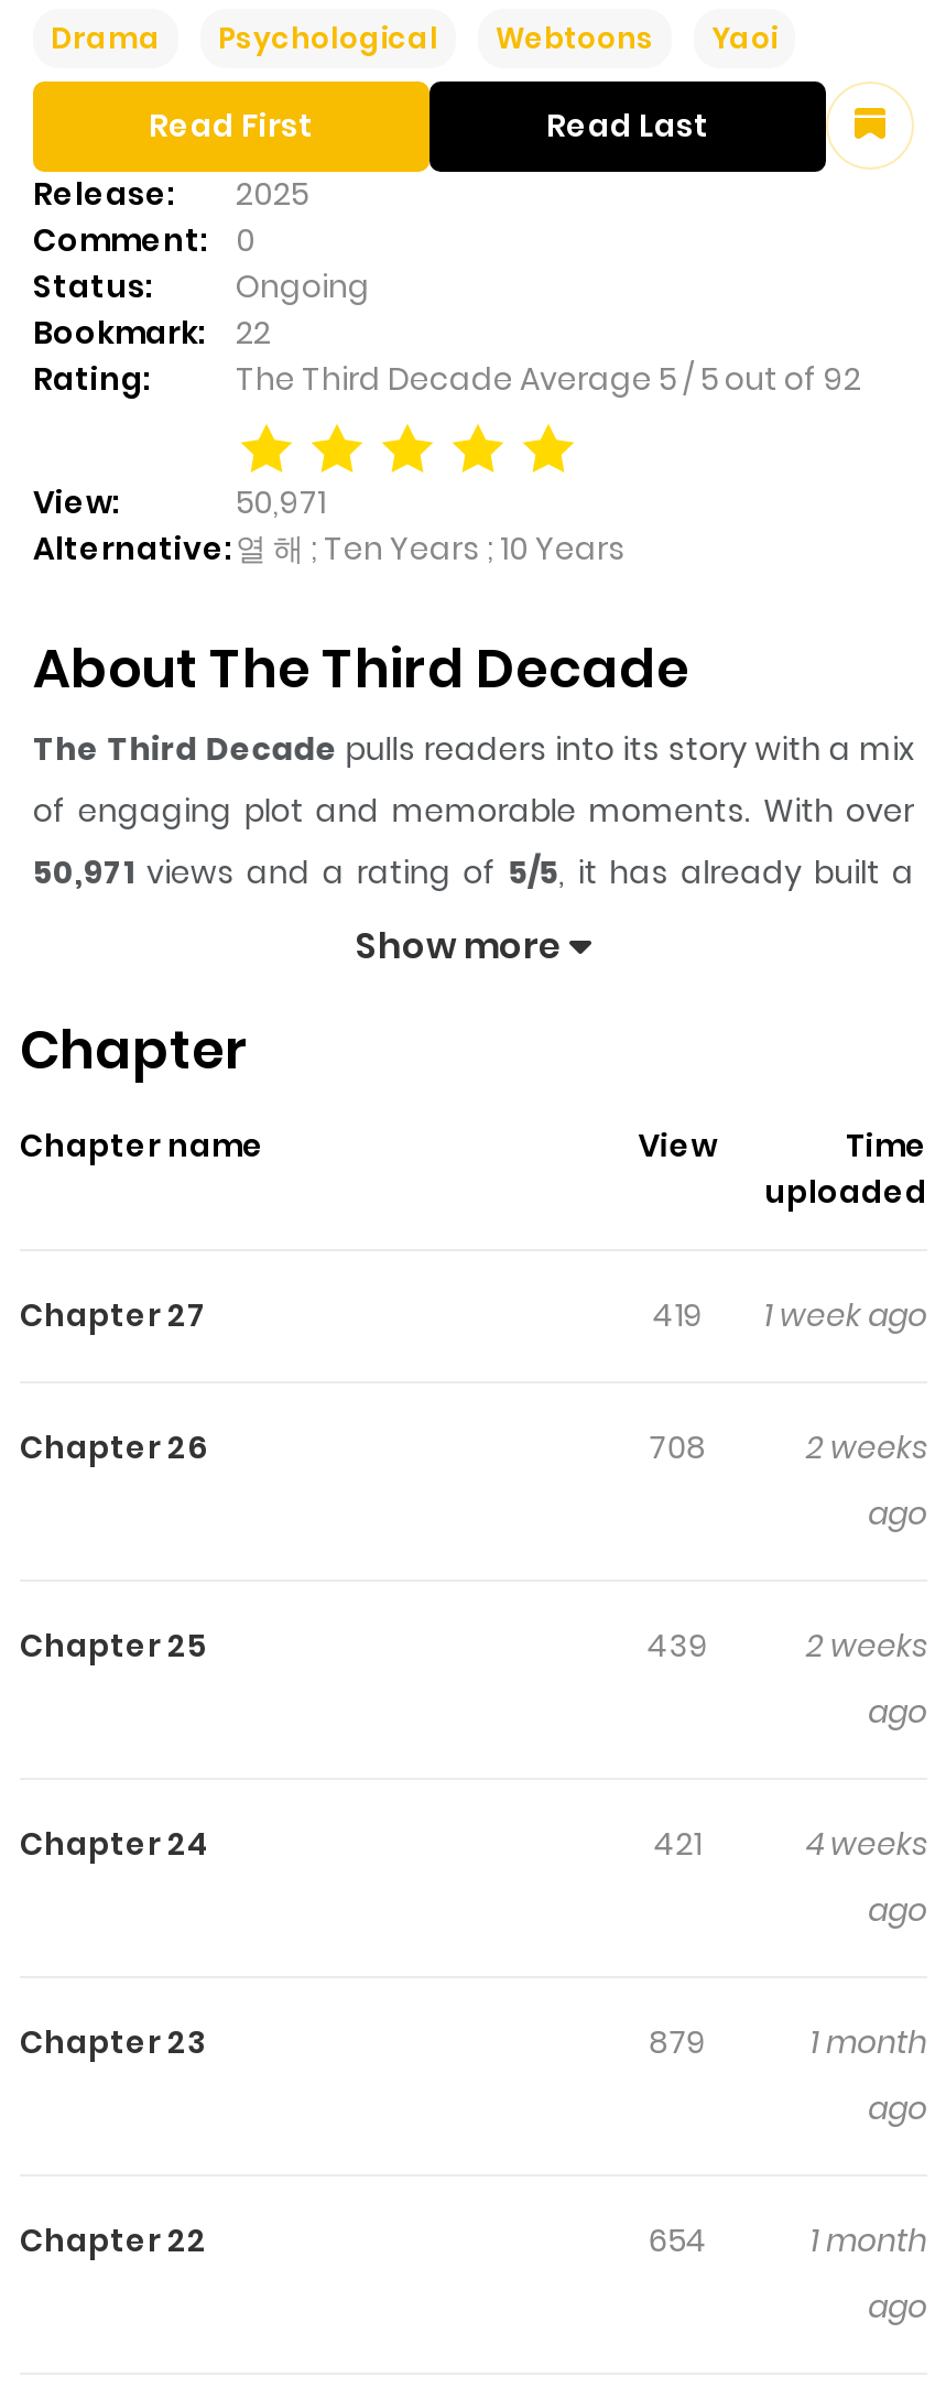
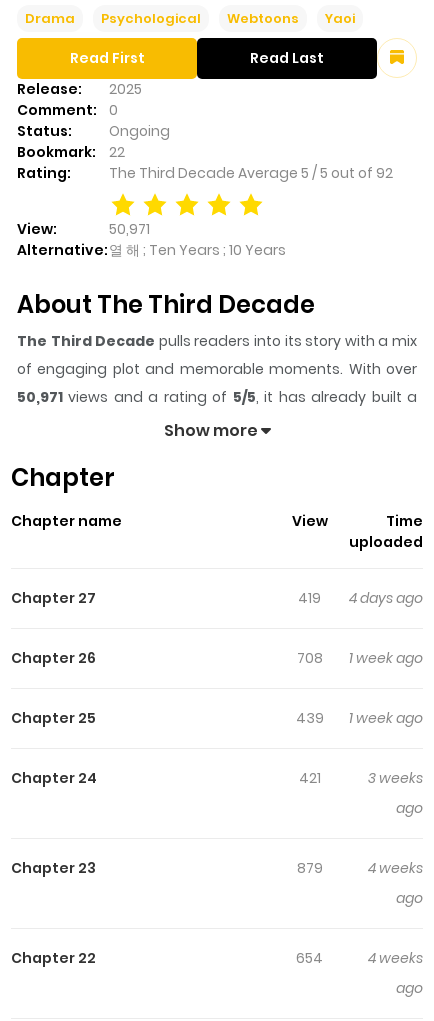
[652,1292,927,1337] 419 1 week ago -> [298,588,423,608] 419 4 days ago
[806,1425,927,1535] 2 weeks | ago -> [349,648,423,668] 1 week ago
[806,1623,927,1733] 2 weeks | ago -> [349,708,423,728] 1 week ago
[806,1821,927,1865] 4 weeks -> [368,768,423,788] 3 weeks
[811,2019,927,2064] 1 month -> [368,858,423,878] 4 weeks
[811,2218,927,2262] 1 month -> [368,948,423,968] 4 weeks

